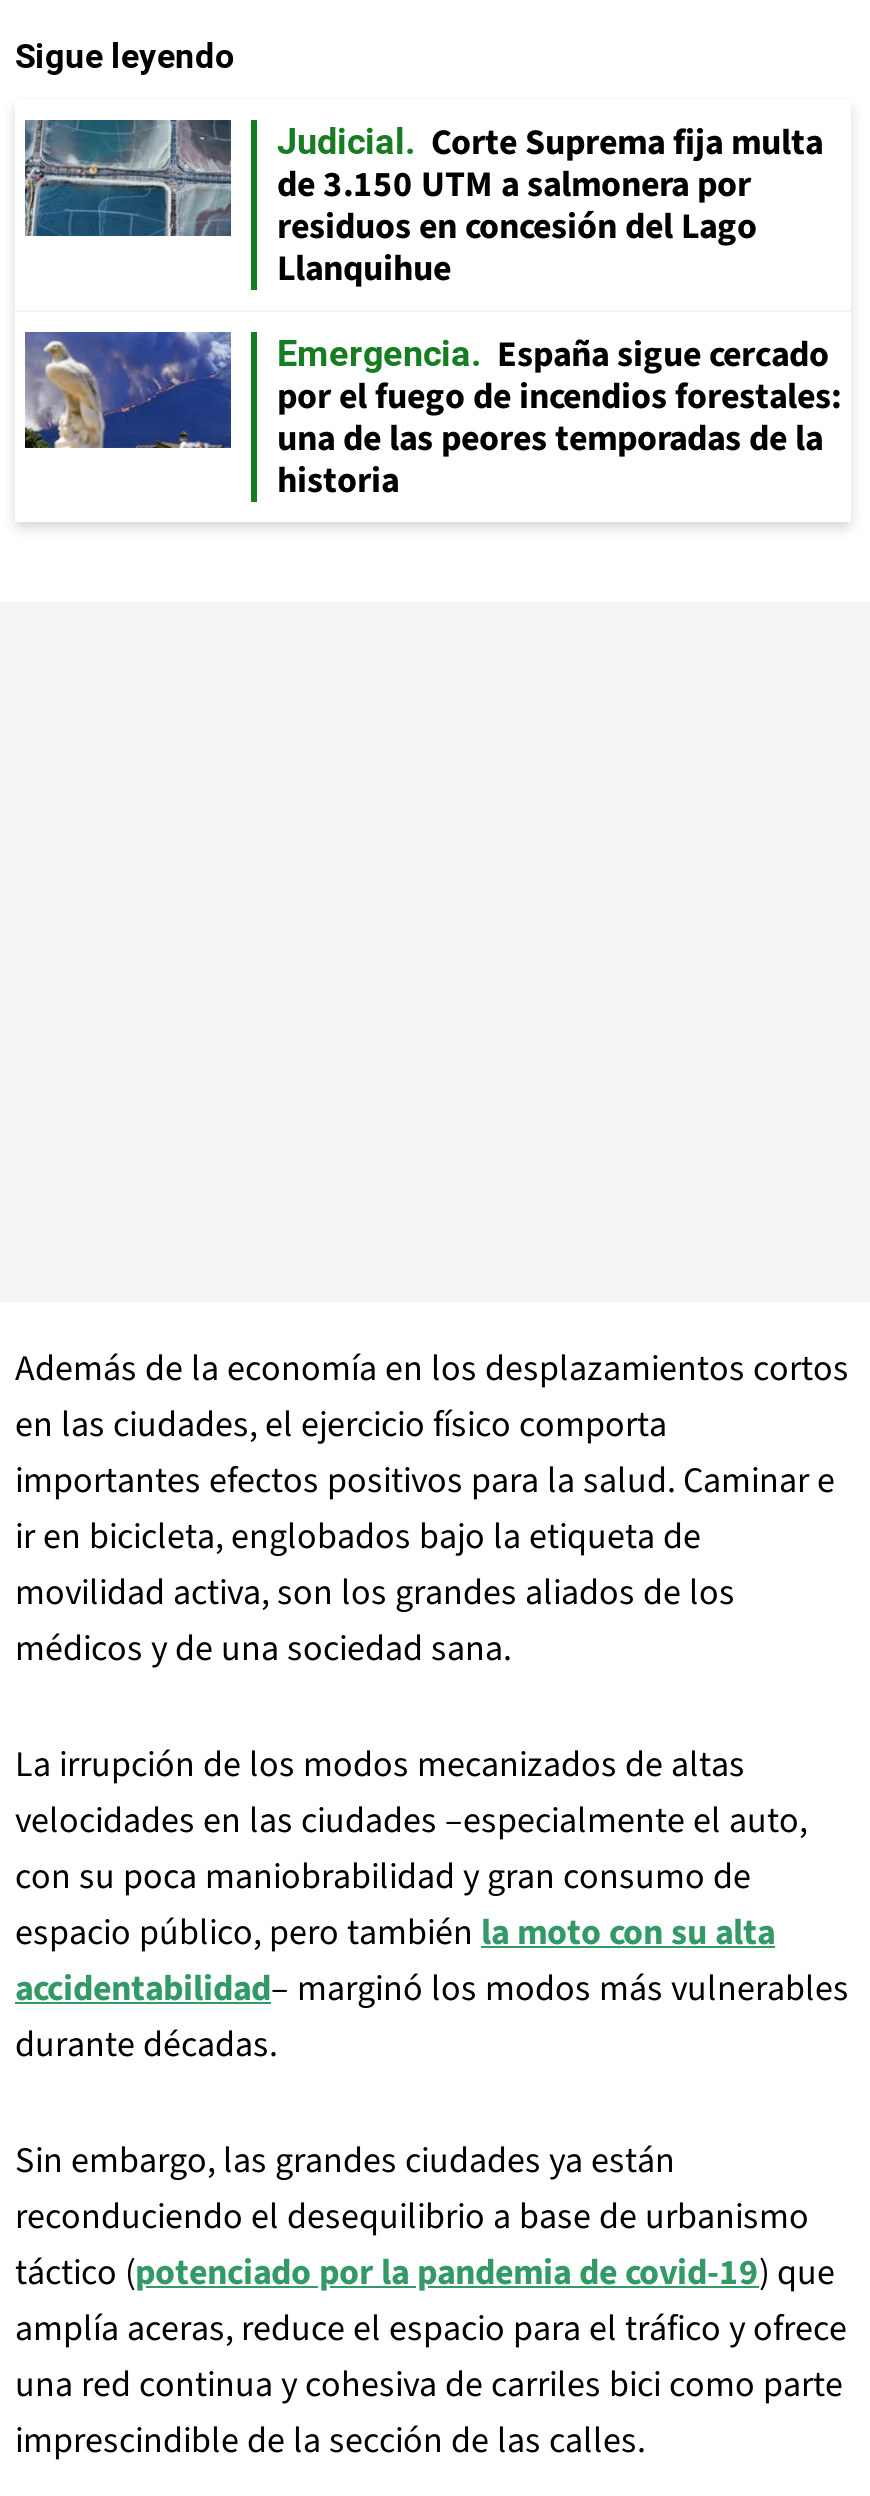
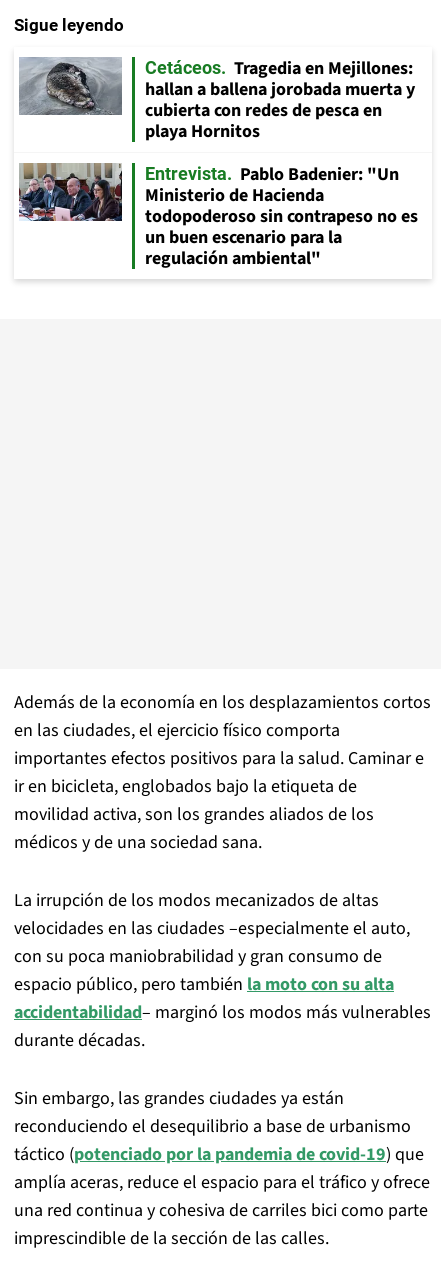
[25,117,823,293] [image] | Judicial | Corte Suprema fija multa | de 3.150 UTM a salmonera por | residuos en concesión del Lago | Llanquihue -> [20,56,415,144] [image] | Cetáceos | Tragedia en Mejillones: | hallan a ballena jorobada muerta y | cubierta con redes de pesca en | playa Hornitos
[23,329,841,505] [image] | Emergencia | España sigue cercado | por el fuego de incendios forestales: | una de las peores temporadas de la | historia -> [18,162,418,271] [image] | Entrevista | Pablo Badenier: "Un | Ministerio de Hacienda | todopoderoso sin contrapeso no es | un buen escenario para la | regulación ambiental"

